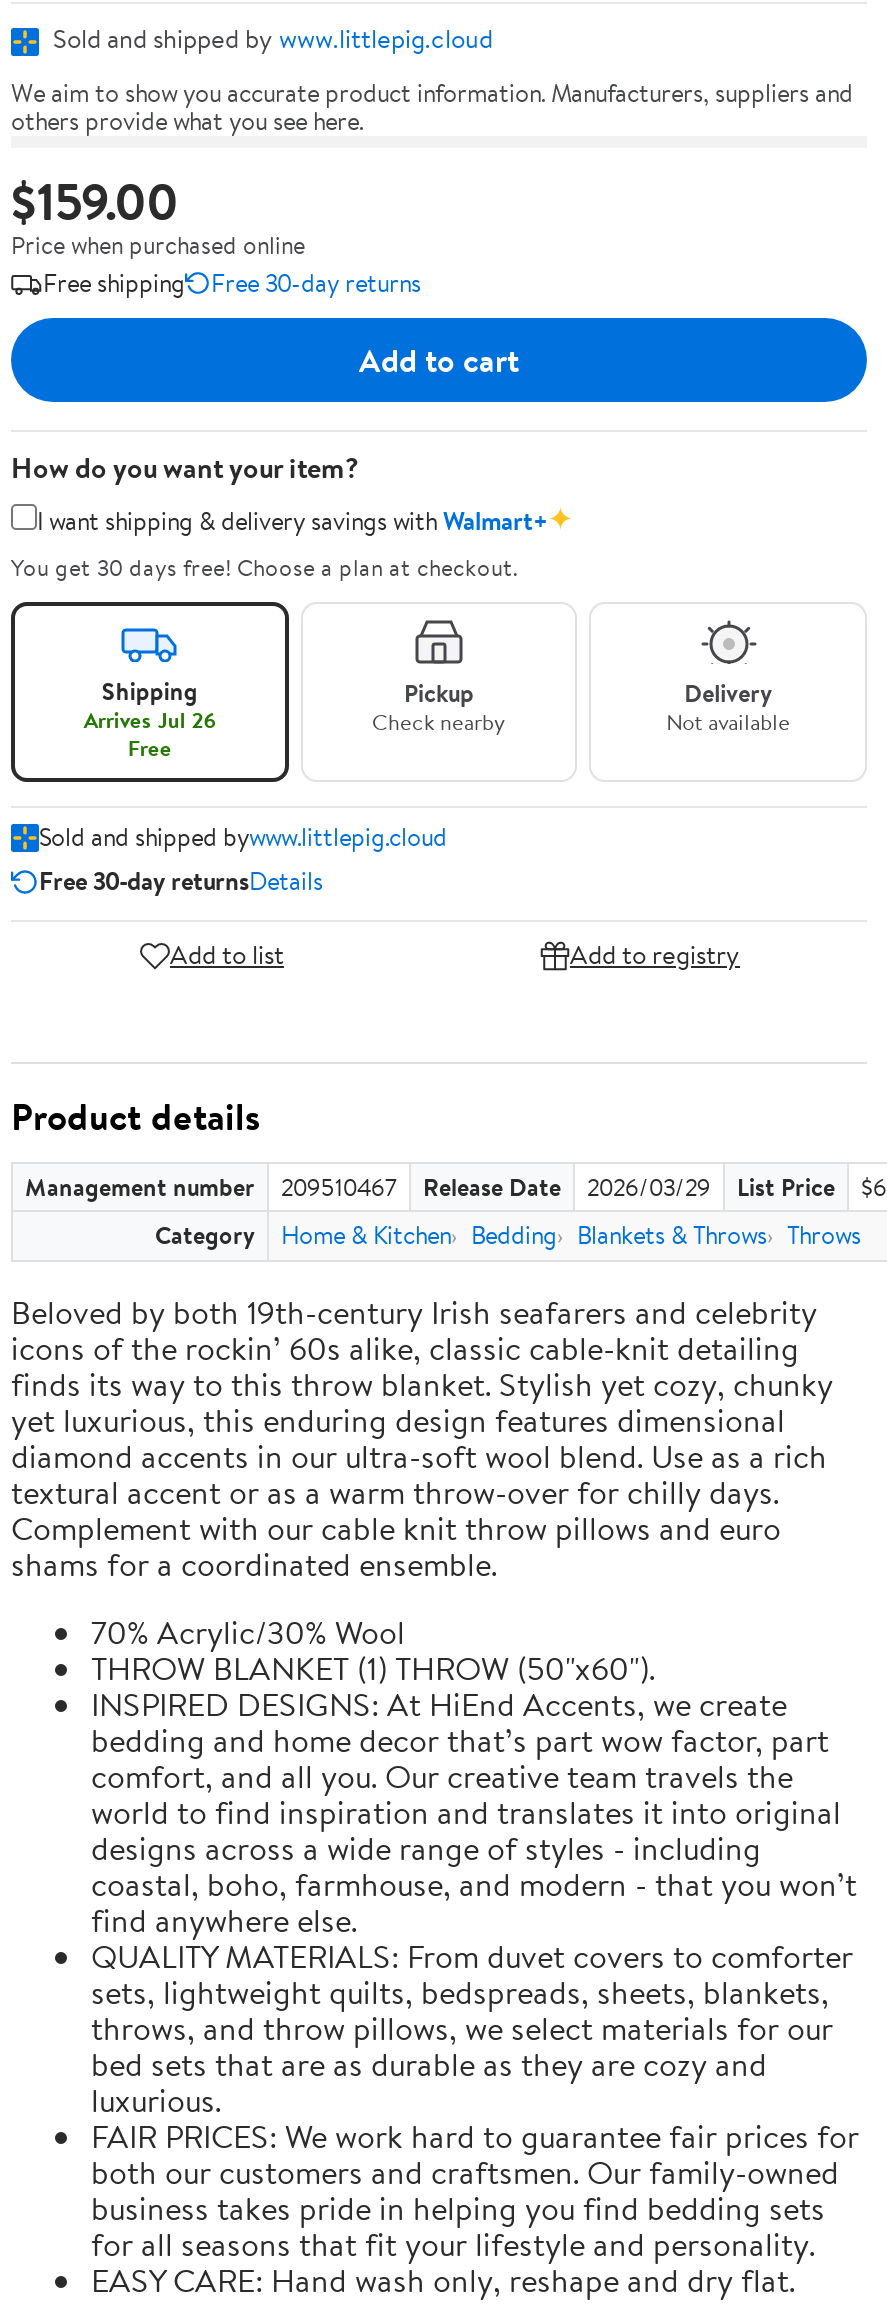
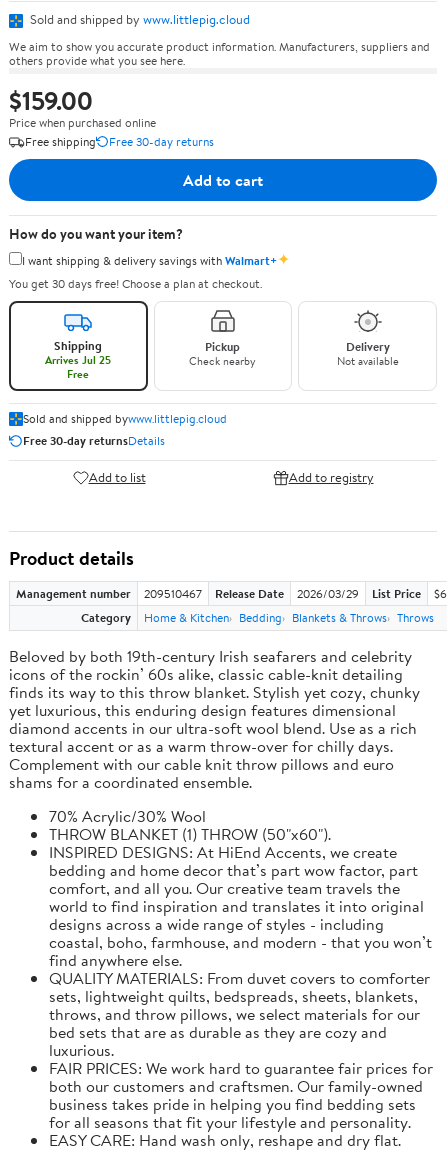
[84,704,216,736] Arrives Jul 26 -> [45,352,111,368] Arrives Jul 25

